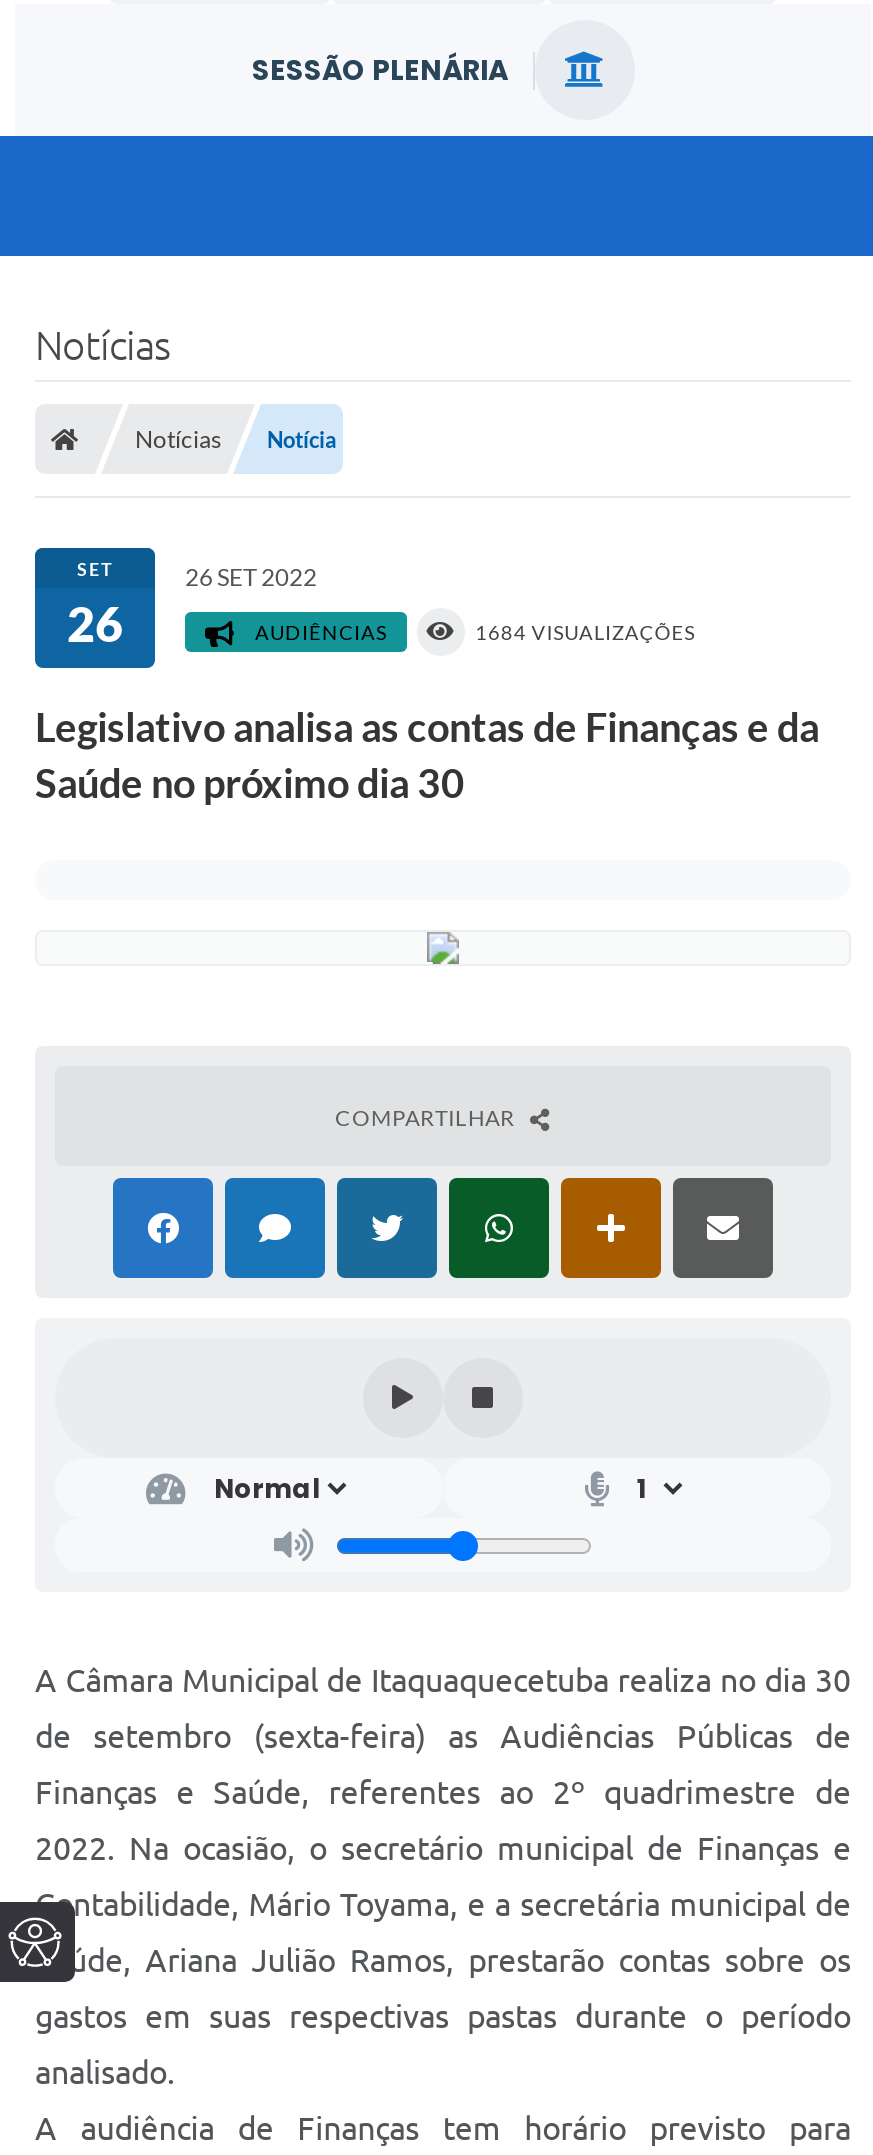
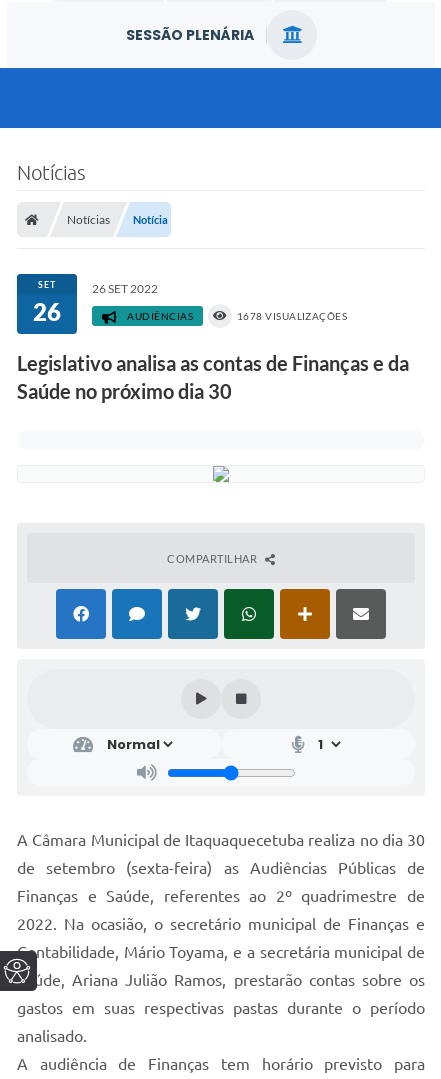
[475,620,695,644] 1684 VISUALIZAÇÕES -> [237,310,347,322] 1678 VISUALIZAÇÕES

